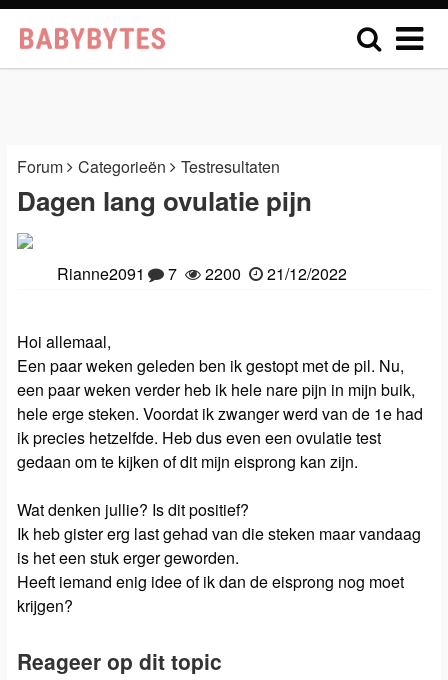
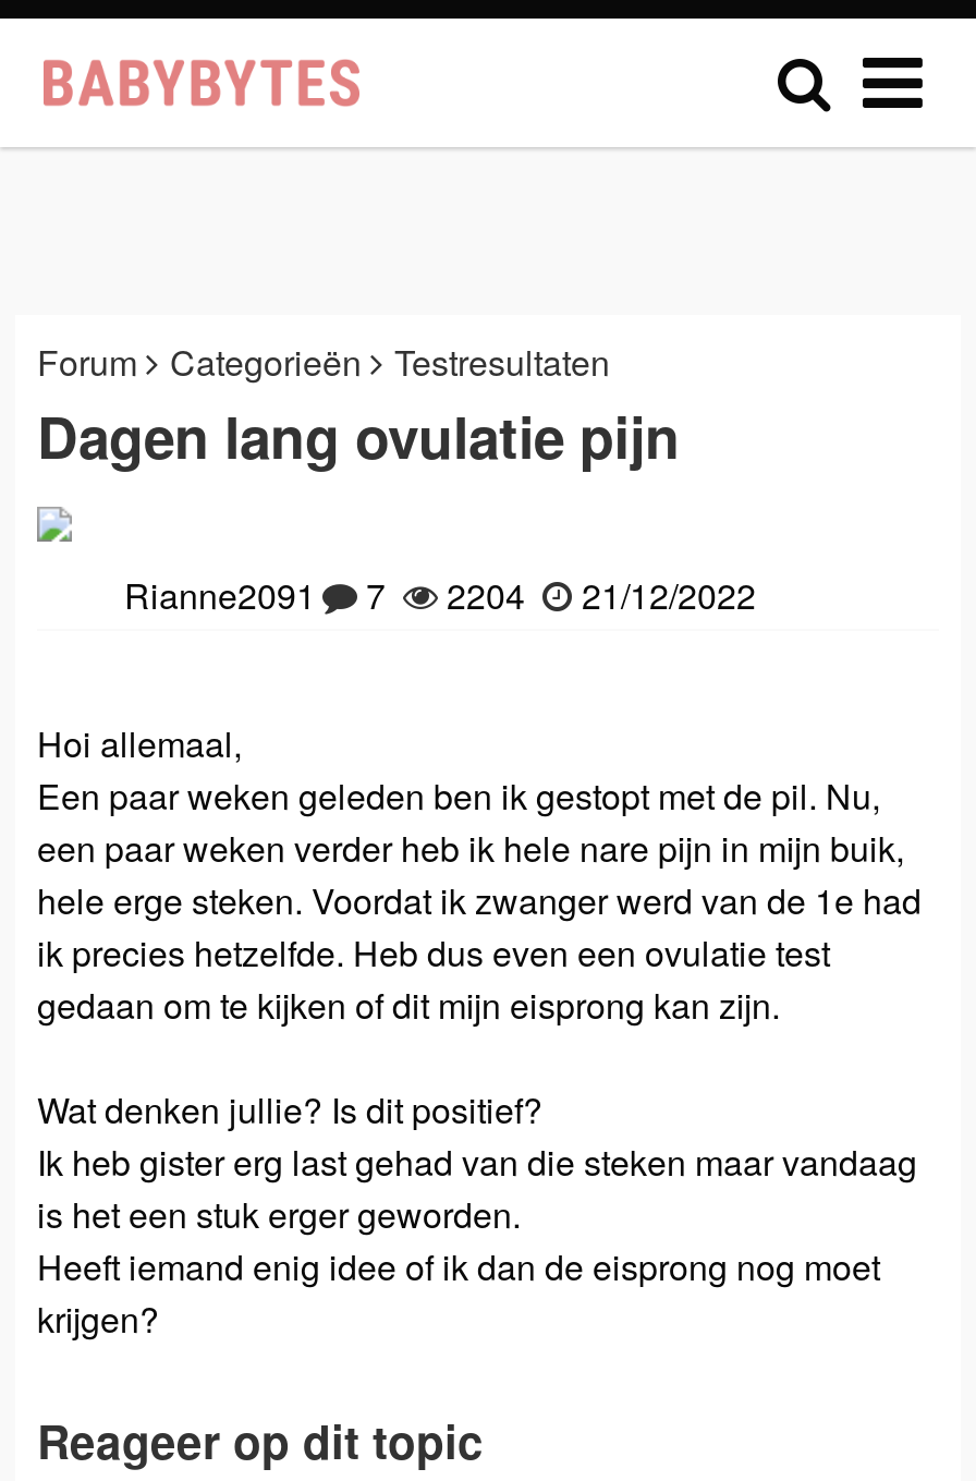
[57,262,347,285] Rianne2091 7 2200 21/12/2022 -> [124,570,756,620] Rianne2091 7 2204 21/12/2022

